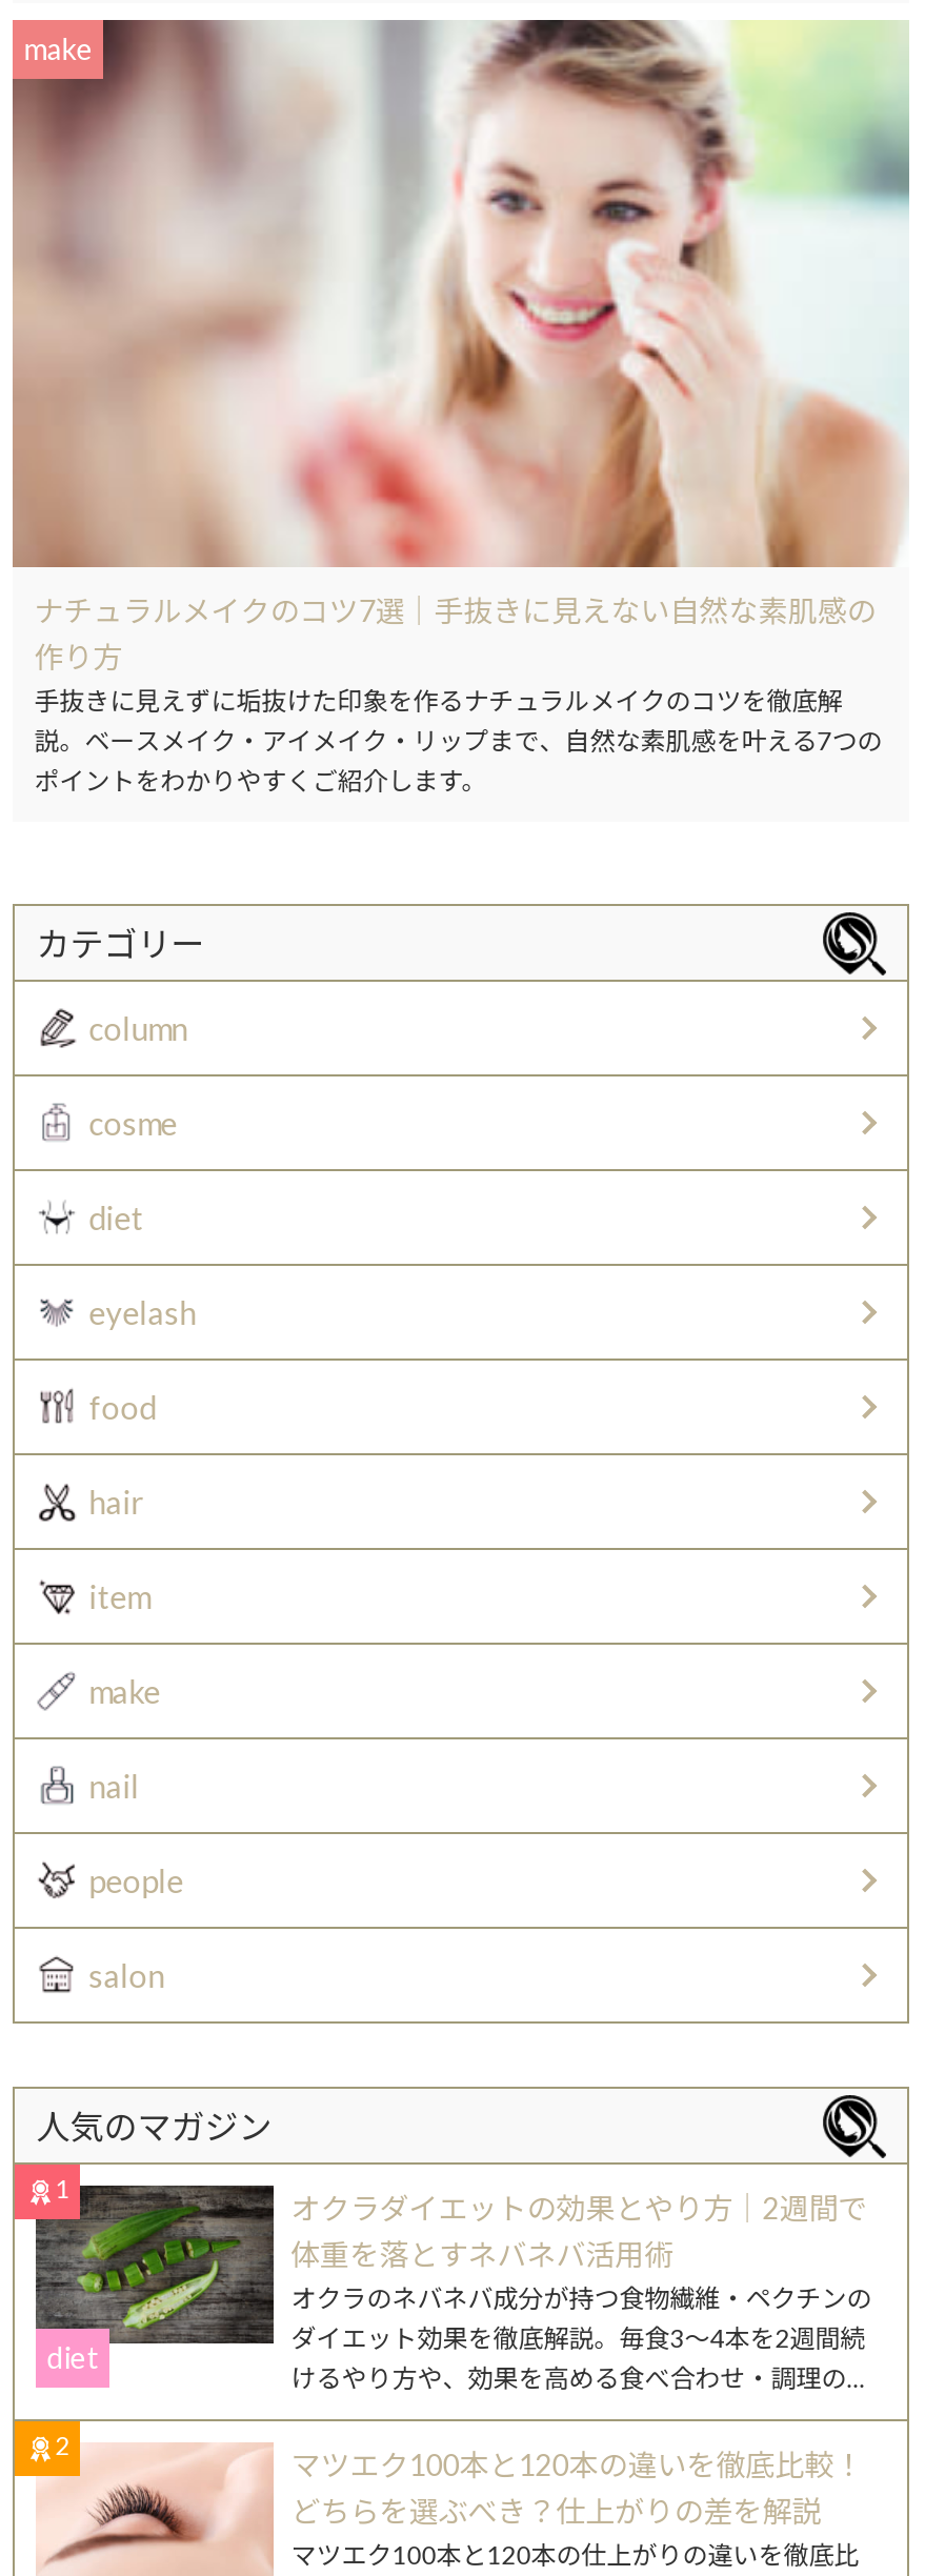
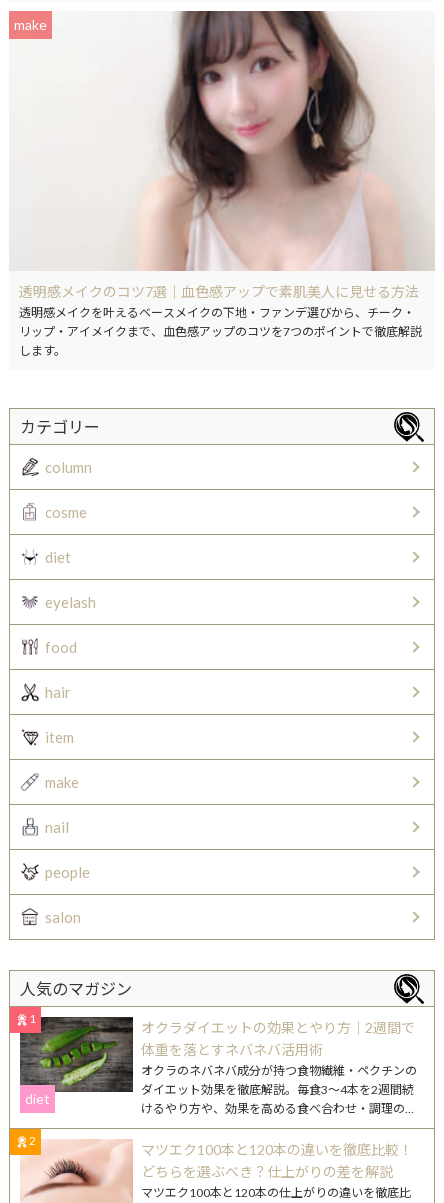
[11,17,911,797] [image] | ナチュラルメイクのコツ7選｜手抜きに見えない自然な素肌感の | 作り方 | 手抜きに見えずに垢抜けた印象を作るナチュラルメイクのコツを徹底解 | 説。ベースメイク・アイメイク・リップまで、自然な素肌感を叶える7つの | ポイントをわかりやすくご紹介します。 -> [9,10,434,358] [image] | 透明感メイクのコツ7選｜血色感アップで素肌美人に見せる方法 | 透明感メイクを叶えるベースメイクの下地・ファンデ選びから、チーク・ | リップ・アイメイクまで、血色感アップのコツを7つのポイントで徹底解説 | します。

